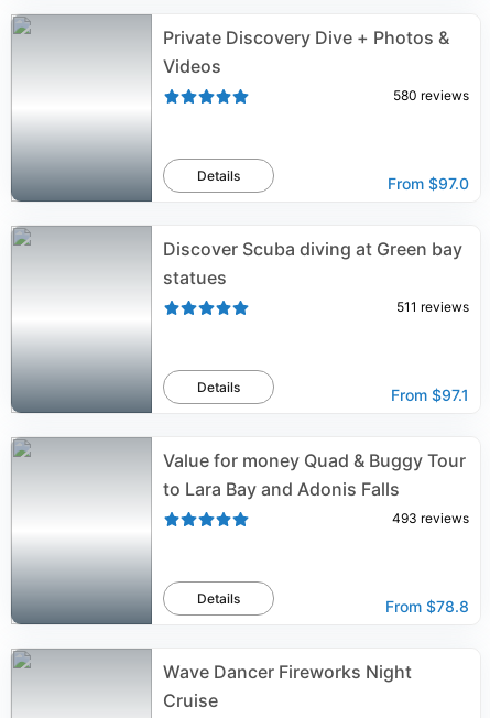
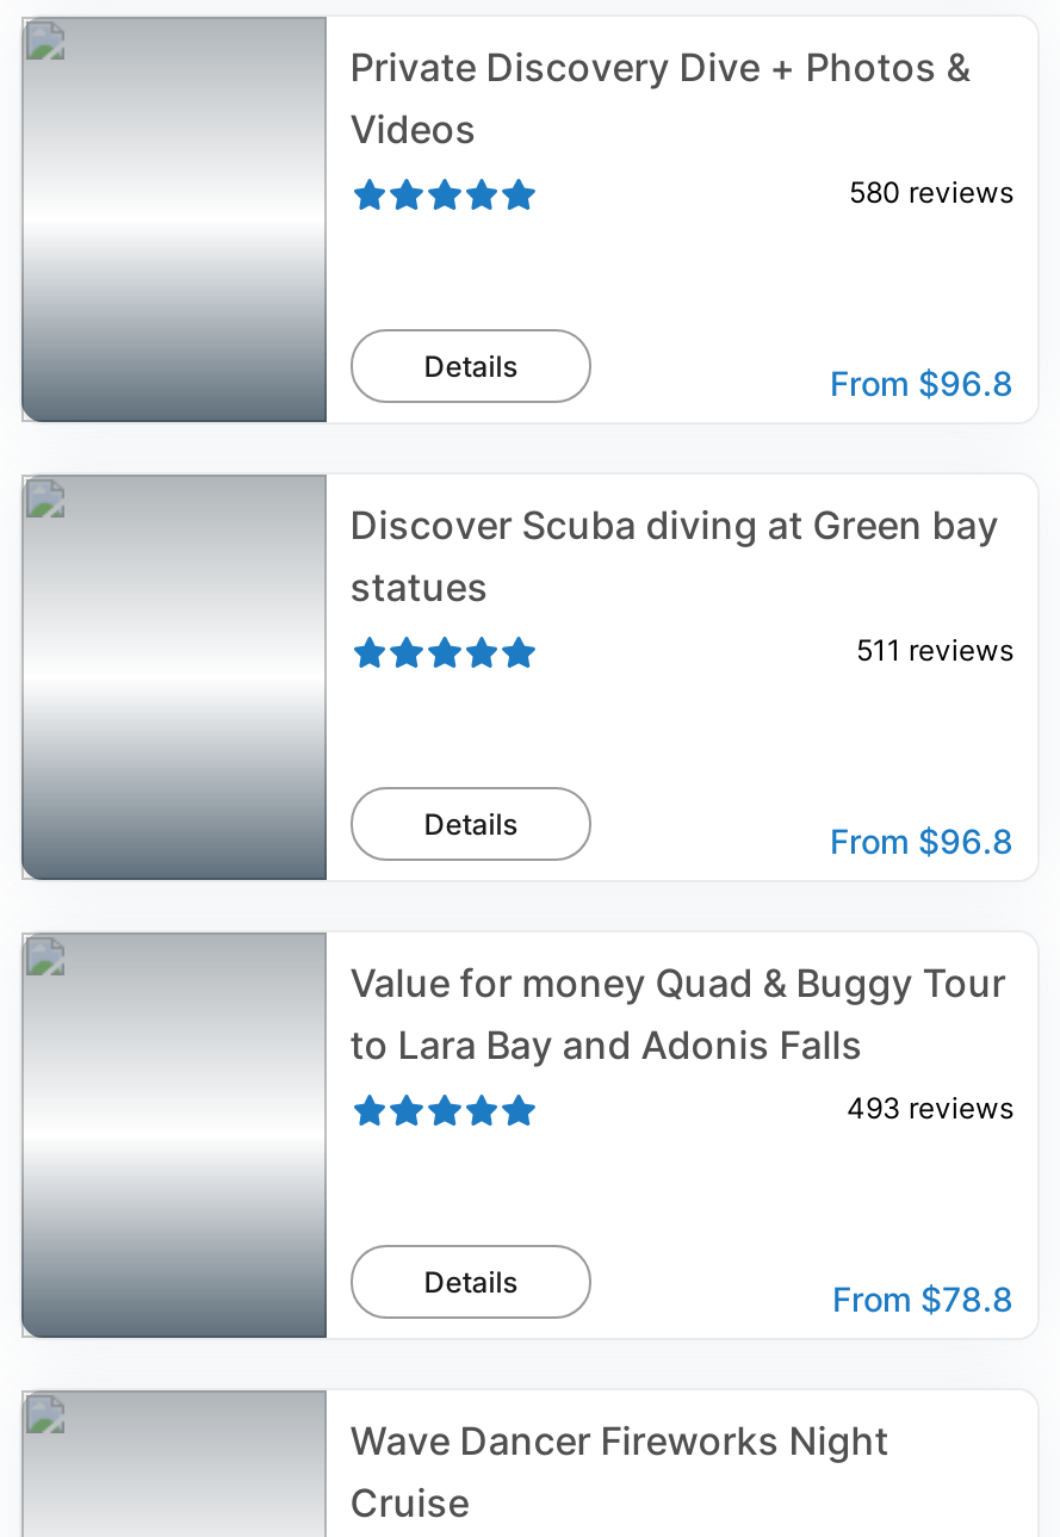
[388,174,469,193] From $97.0 -> [830,362,1013,403] From $96.8
[391,385,469,404] From $97.1 -> [830,820,1013,861] From $96.8

